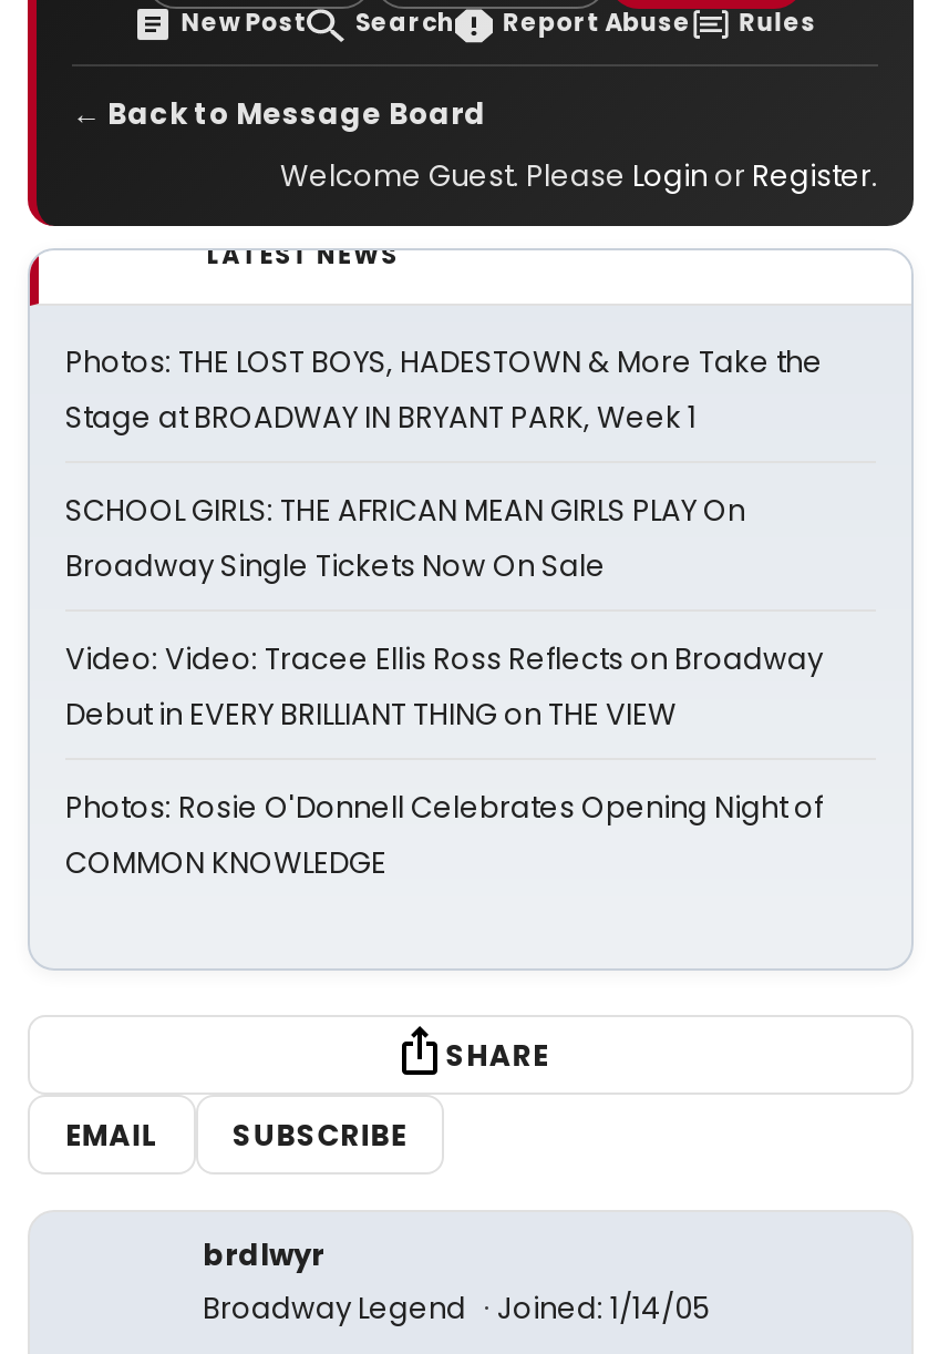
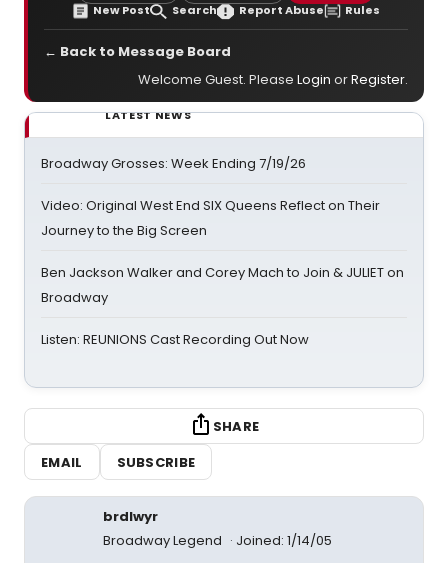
[65,341,823,439] Photos: THE LOST BOYS, HADESTOWN & More Take the | Stage at BROADWAY IN BRYANT PARK, Week 1 -> [41,154,306,173] Broadway Grosses: Week Ending 7/19/26
[65,490,745,587] SCHOOL GIRLS: THE AFRICAN MEAN GIRLS PLAY On | Broadway Single Tickets Now On Sale -> [41,196,380,240] Video: Original West End SIX Queens Reflect on Their | Journey to the Big Screen
[65,638,823,736] Video: Video: Tracee Ellis Ross Reflects on Broadway | Debut in EVERY BRILLIANT THING on THE VIEW -> [41,263,404,307] Ben Jackson Walker and Corey Mach to Join & JULIET on | Broadway
[65,787,823,884] Photos: Rosie O'Donnell Celebrates Opening Night of | COMMON KNOWLEDGE -> [41,330,309,349] Listen: REUNIONS Cast Recording Out Now

